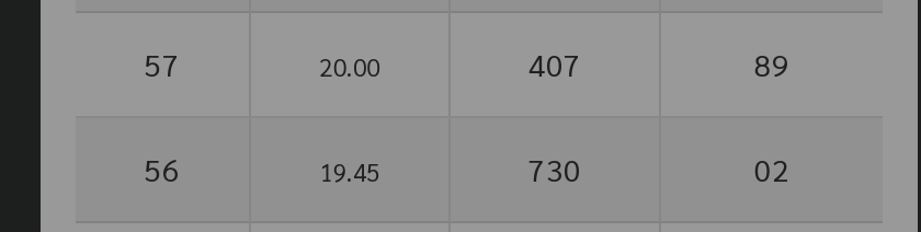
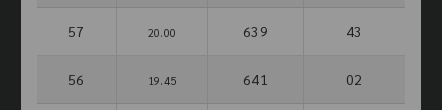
[528,43,582,83] 407 -> [243,22,268,40] 639
[754,43,790,83] 89 -> [346,22,363,40] 43
[528,148,582,188] 730 -> [243,70,268,88] 641

